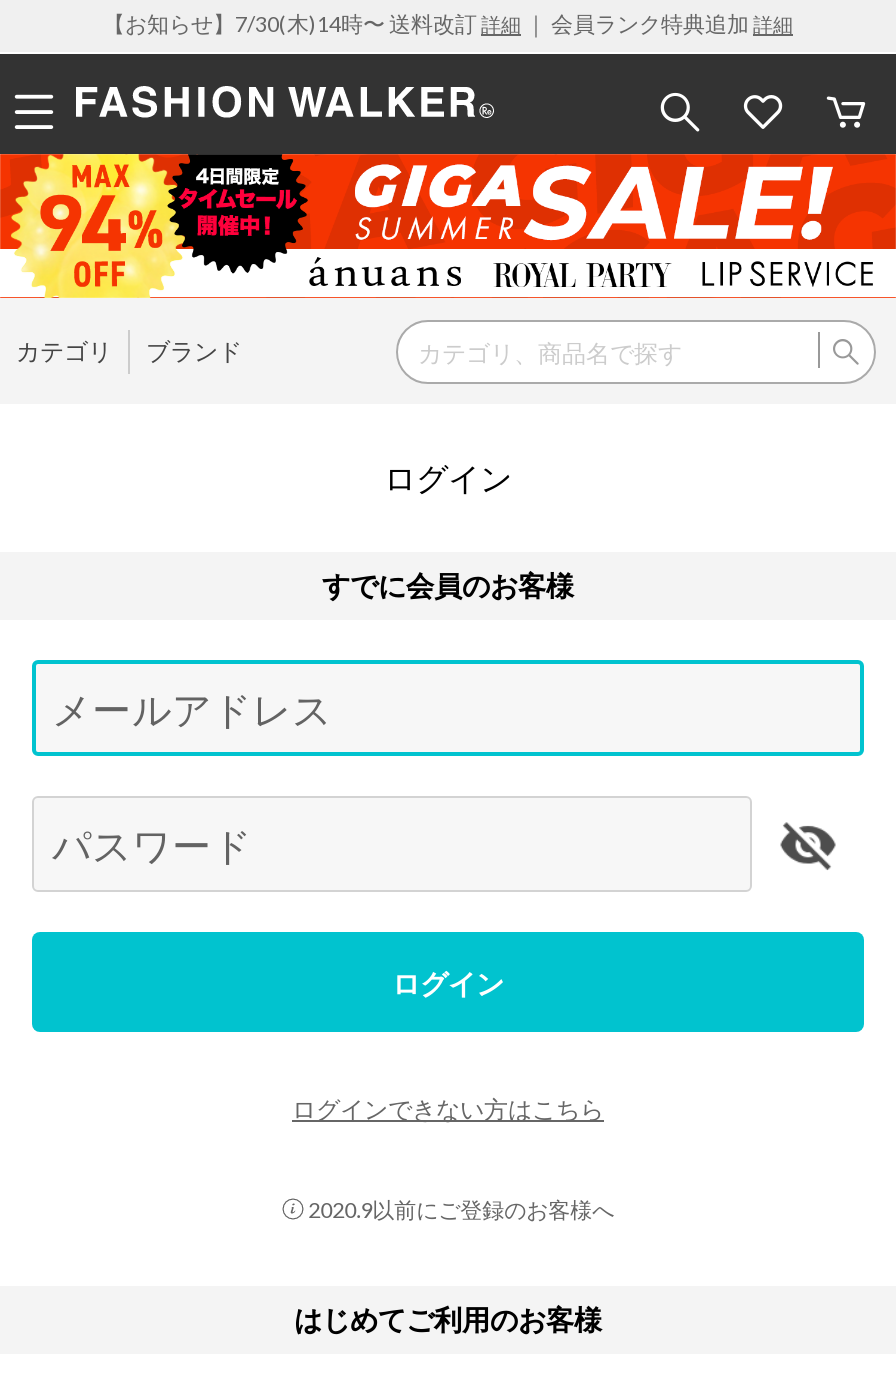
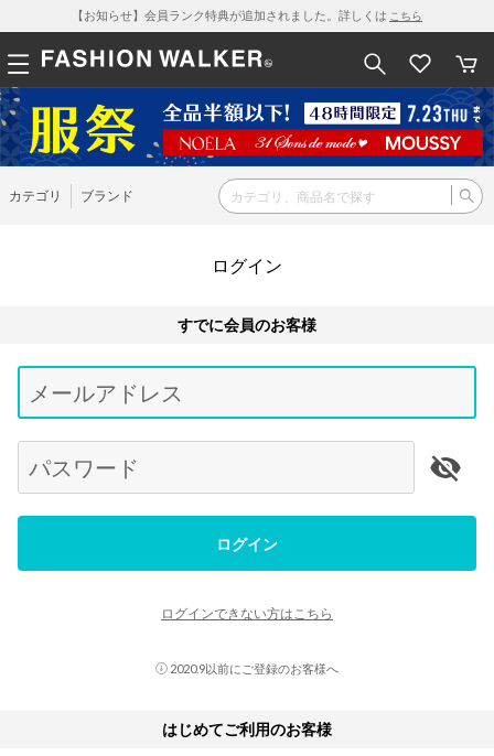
[103,10,793,36] 【お知らせ】7/30(木)14時〜 送料改訂詳細｜ 会員ランク特典追加詳細 -> [72,8,422,22] 【お知らせ】会員ランク特典が追加されました。詳しくはこちら
[6,152,890,300] [image] -> [3,87,491,168] [image]

